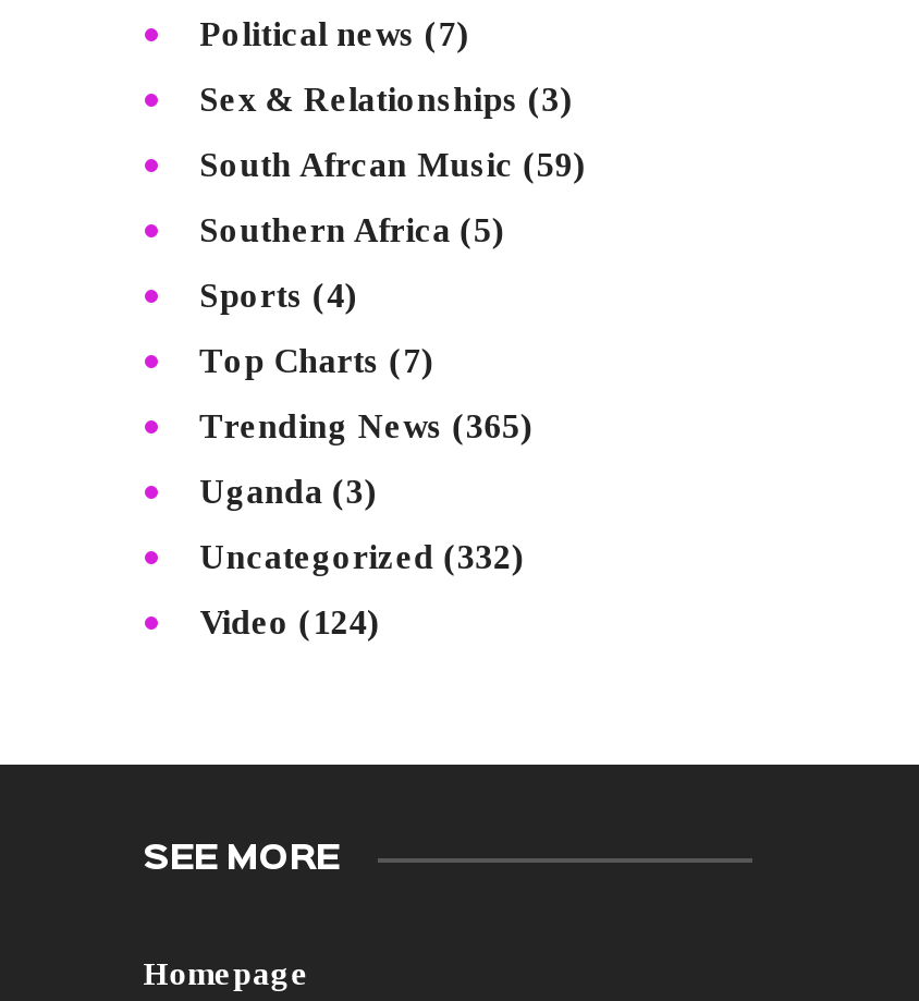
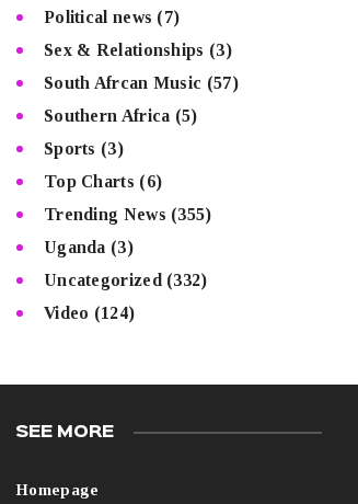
[199,146,587,183] South Afrcan Music (59) -> [44,73,239,92] South Afrcan Music (57)
[199,277,358,314] Sports (4) -> [44,139,124,158] Sports (3)
[199,342,435,379] Top Charts (7) -> [44,172,162,191] Top Charts (6)
[199,407,534,444] Trending News (365) -> [44,205,212,224] Trending News (355)

